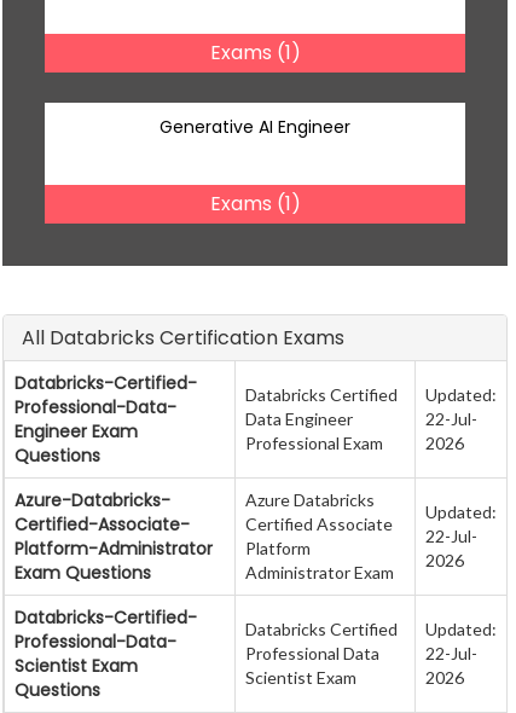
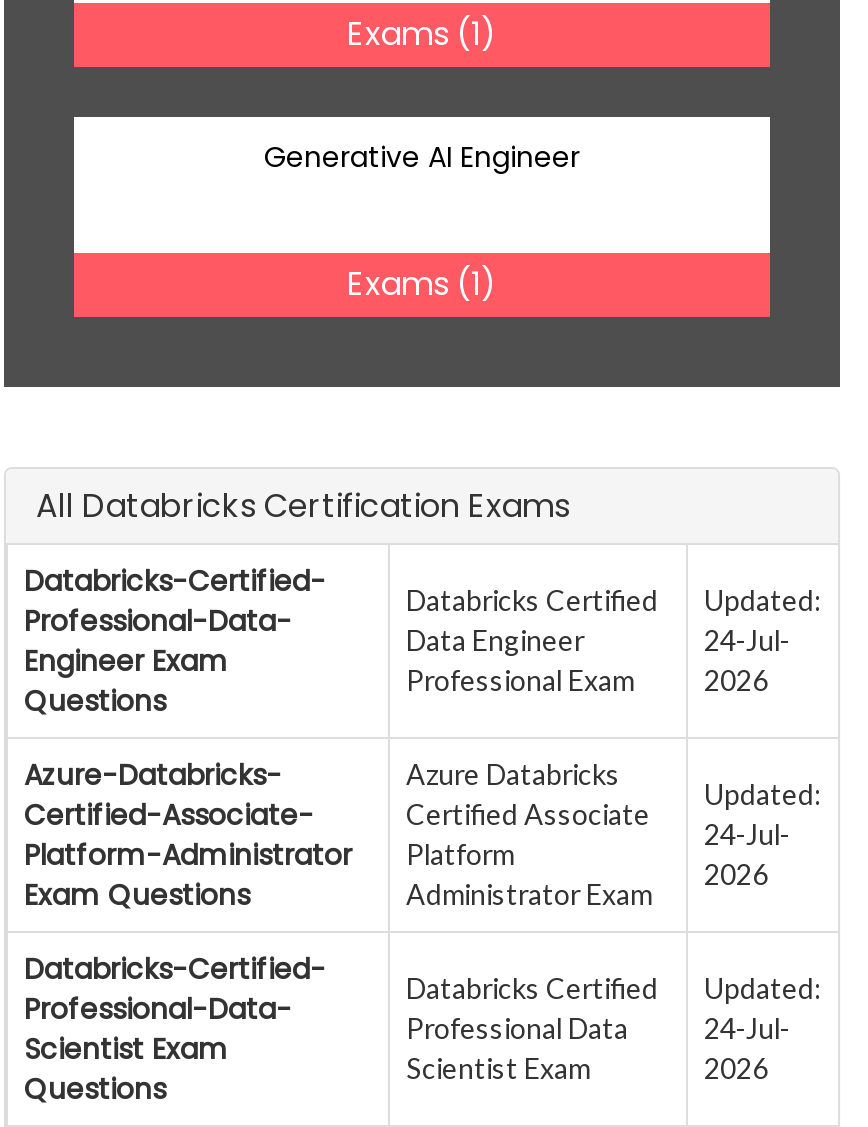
[425,408,477,428] 22-Jul- -> [704,622,790,656] 24-Jul-
[425,525,477,546] 22-Jul- -> [704,816,790,850] 24-Jul-
[425,642,477,663] 22-Jul- -> [704,1010,790,1044] 24-Jul-

